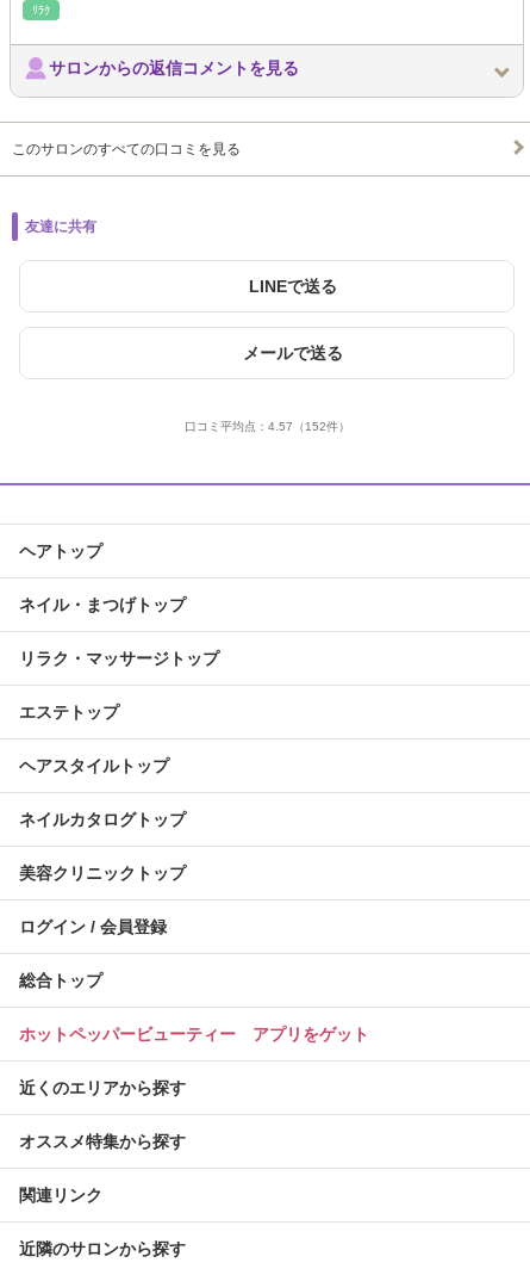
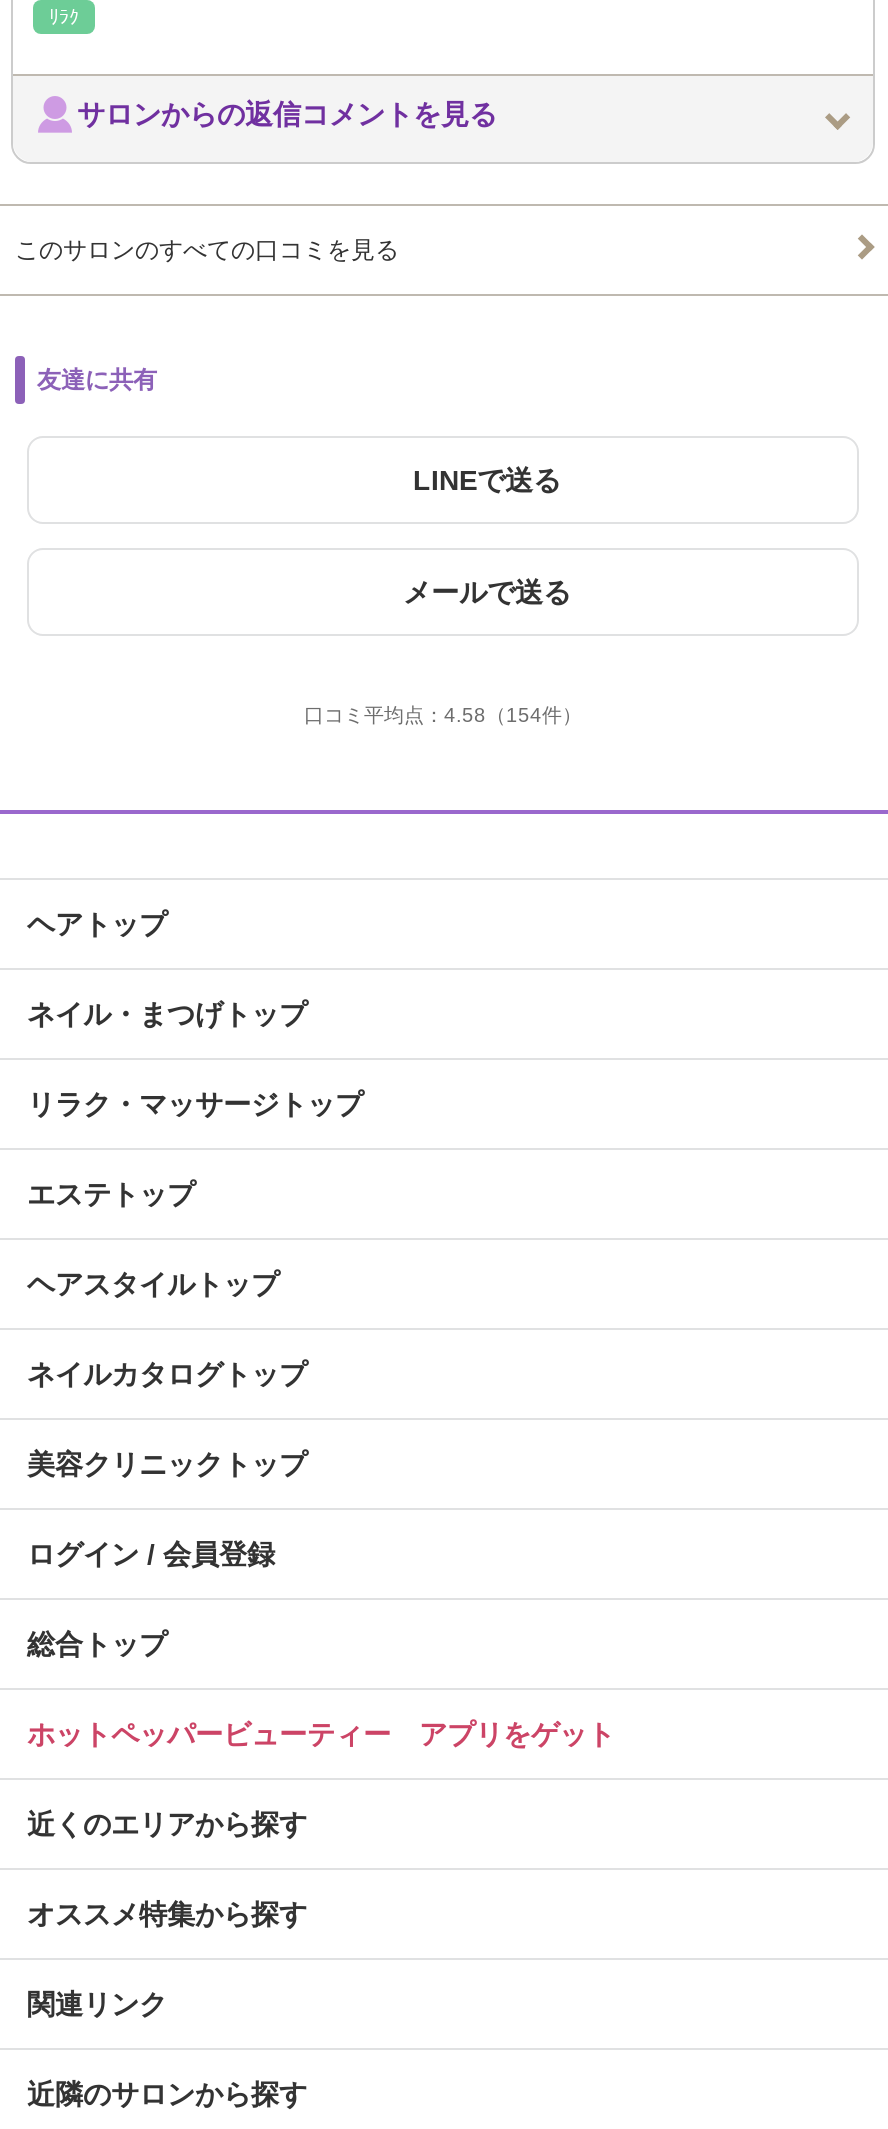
[184,420,350,433] 口コミ平均点：4.57（152件） -> [304,704,582,726] 口コミ平均点：4.58（154件）

